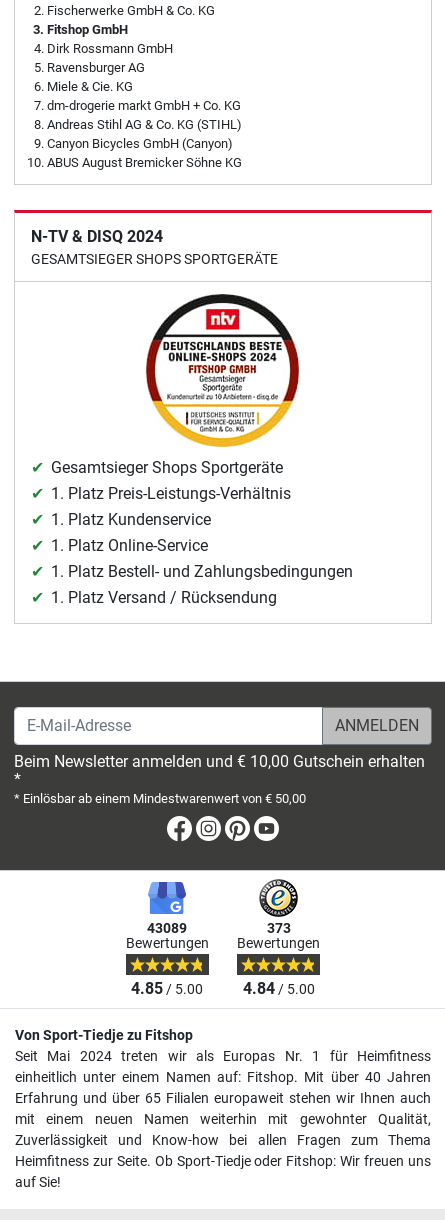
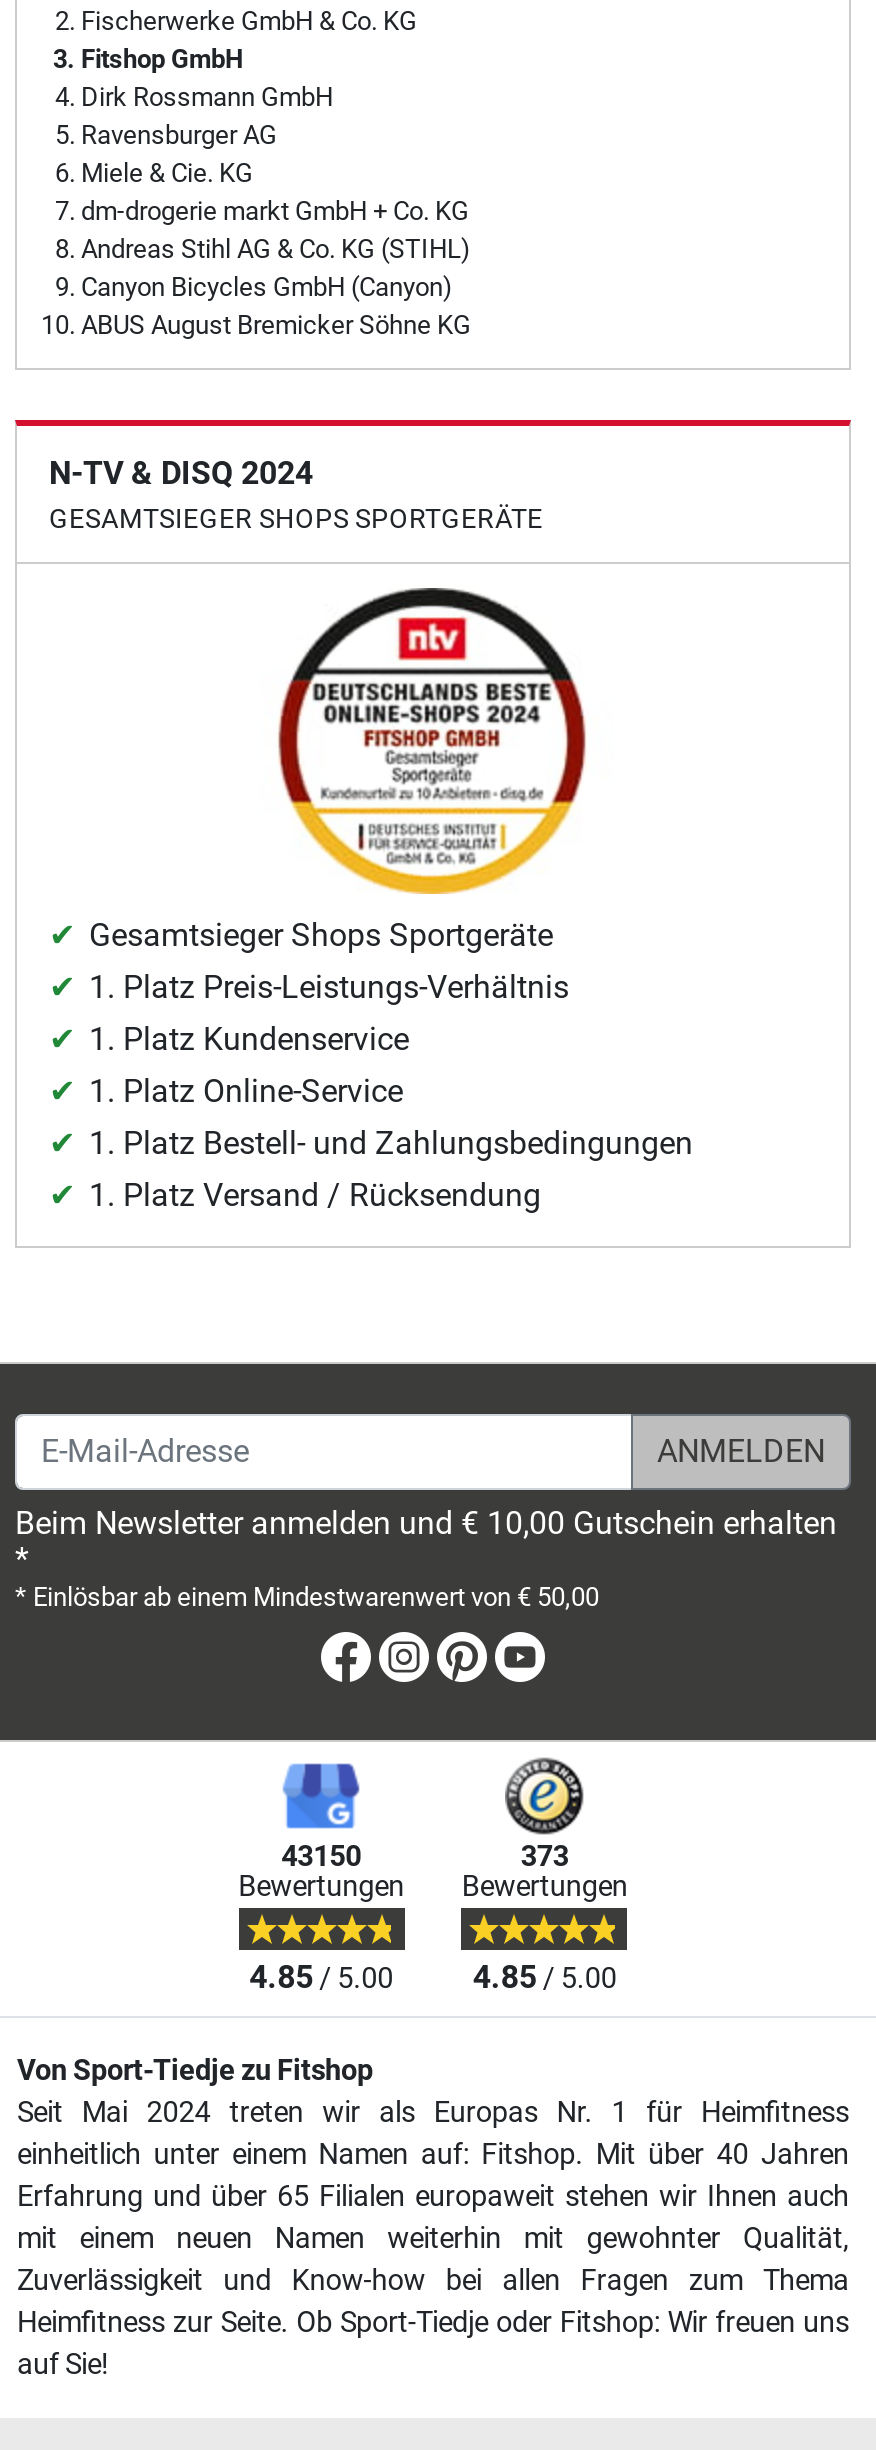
[147,920,187,937] 43089 -> [281,1840,361,1874] 43150
[243,979,315,998] 4.84 / 5.00 -> [473,1959,617,1997] 4.85 / 5.00

